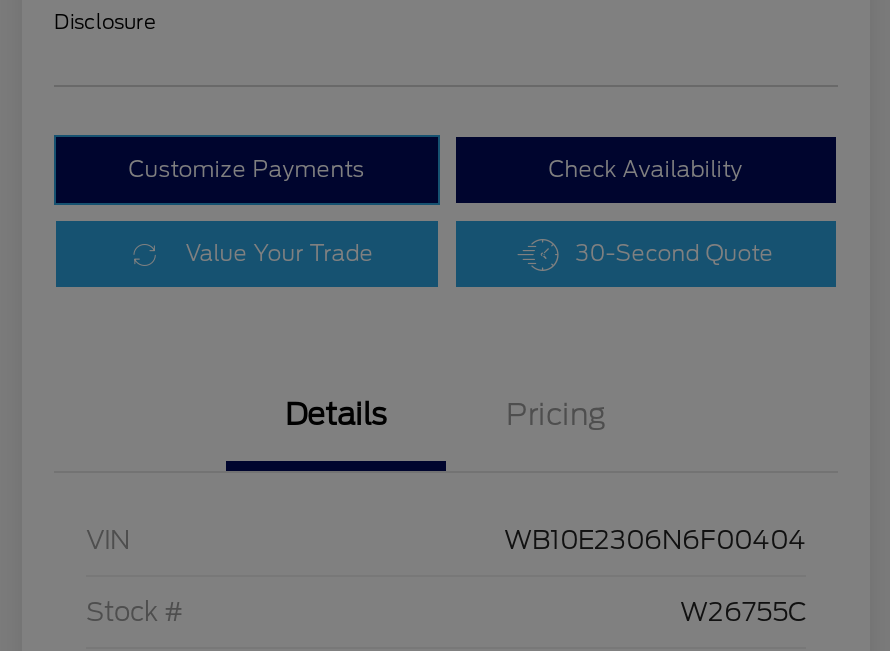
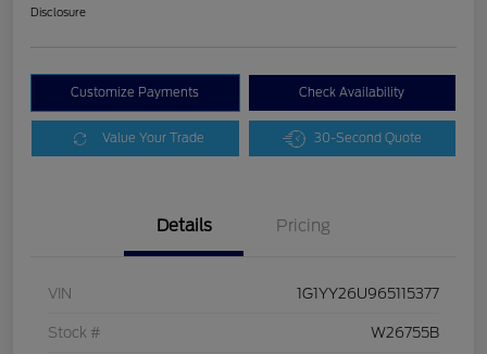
[504,525,806,555] WB10E2306N6F00404 -> [297,286,439,302] 1G1YY26U965115377
[680,597,806,627] W26755C -> [371,325,439,341] W26755B

